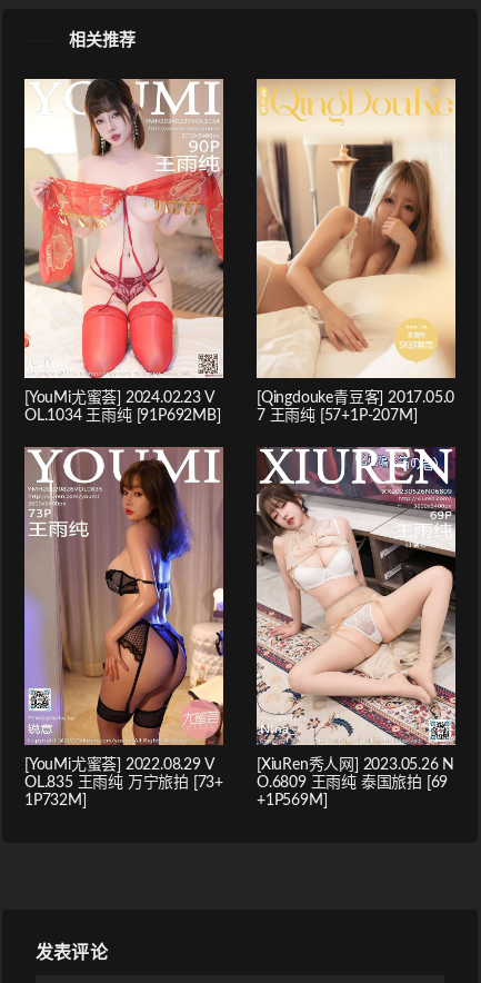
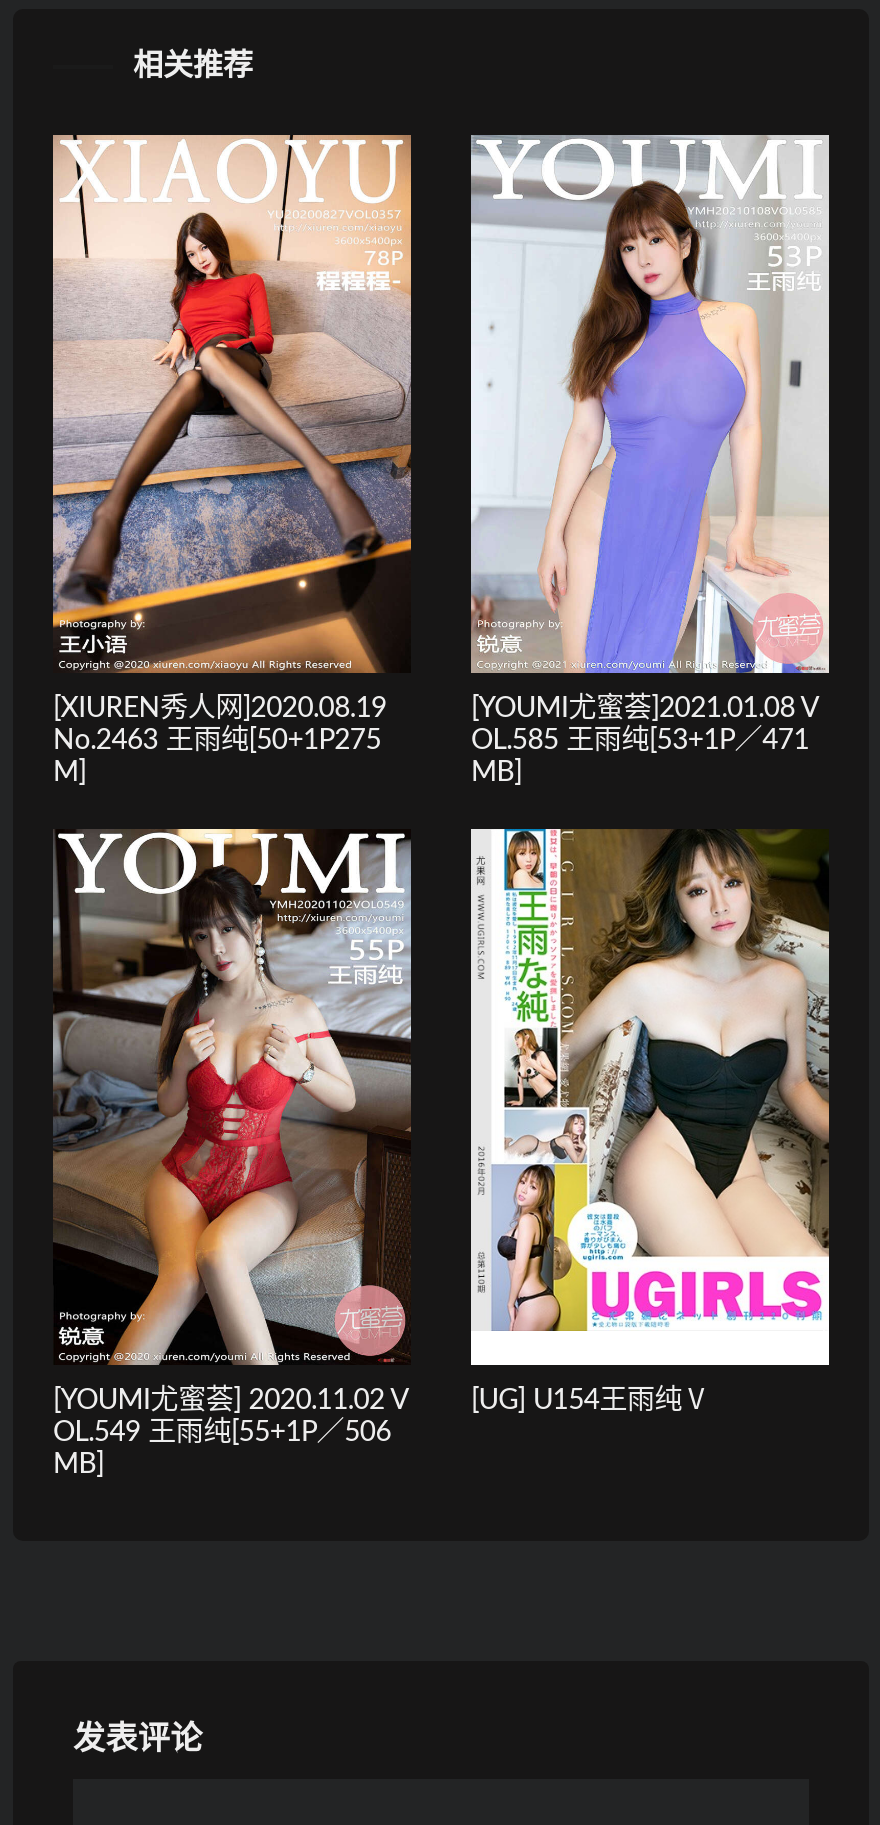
[23,79,224,423] [image] | [YouMi尤蜜荟] 2024.02.23 V | OL.1034 王雨纯 [91P692MB] -> [53,133,411,786] [image] | [XIUREN秀人网]2020.08.19 | No.2463 王雨纯[50+1P275 | M]
[255,79,457,423] [image] | [Qingdouke青豆客] 2017.05.0 | 7 王雨纯 [57+1P-207M] -> [469,135,831,786] [image] | [YOUMI尤蜜荟]2021.01.08 V | OL.585 王雨纯[53+1P／471 | MB]
[23,446,224,809] [image] | [YouMi尤蜜荟] 2022.08.29 V | OL.835 王雨纯 万宁旅拍 [73+ | 1P732M] -> [53,829,413,1479] [image] | [YOUMI尤蜜荟] 2020.11.02 V | OL.549 王雨纯[55+1P／506 | MB]
[255,446,457,809] [image] | [XiuRen秀人网] 2023.05.26 N | O.6809 王雨纯 泰国旅拍 [69 | +1P569M] -> [469,827,831,1415] [image] | [UG] U154王雨纯Ⅴ

